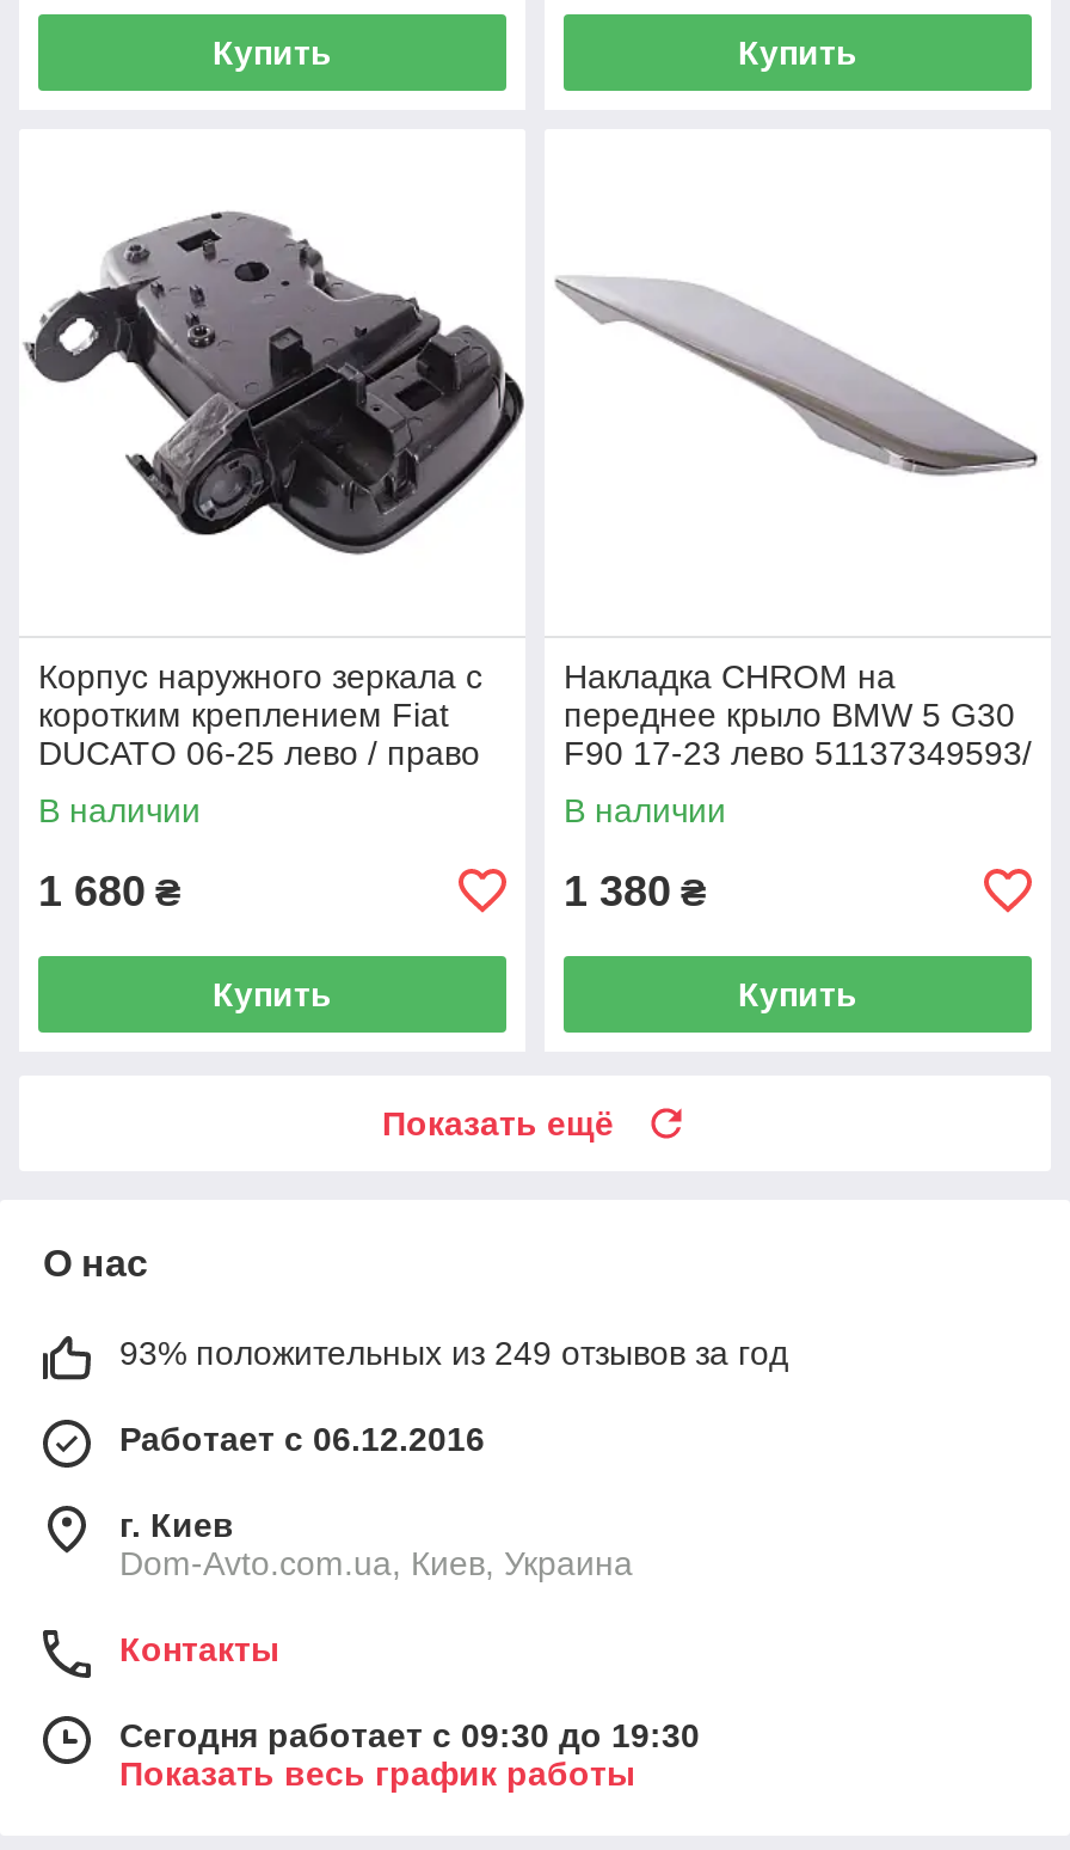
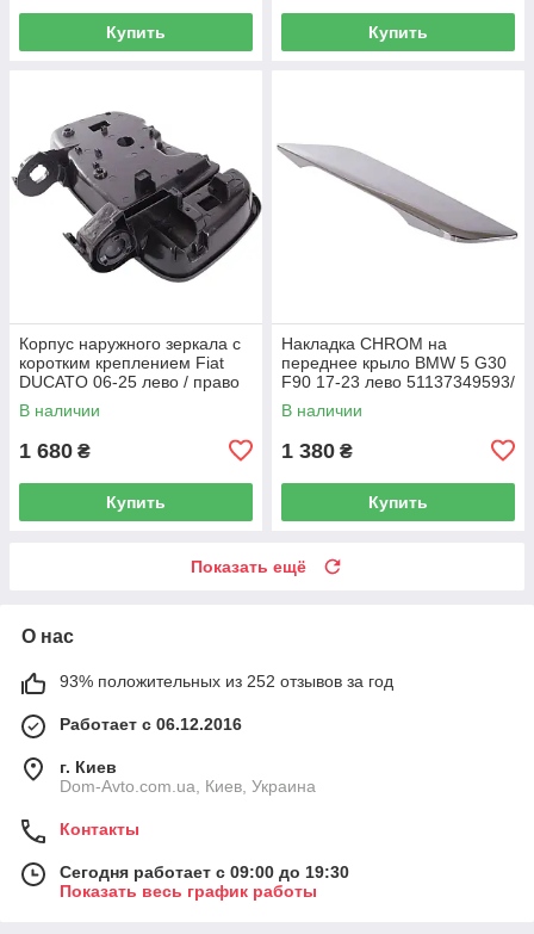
[119,1333,788,1371] 93% положительных из 249 отзывов за год -> [60,671,393,690] 93% положительных из 252 отзывов за год
[119,1716,700,1754] Сегодня работает с 09:30 до 19:30 -> [60,862,349,881] Сегодня работает с 09:00 до 19:30

